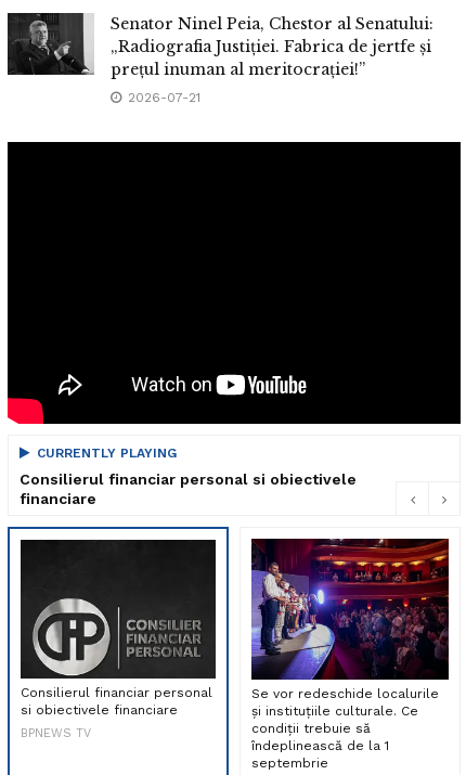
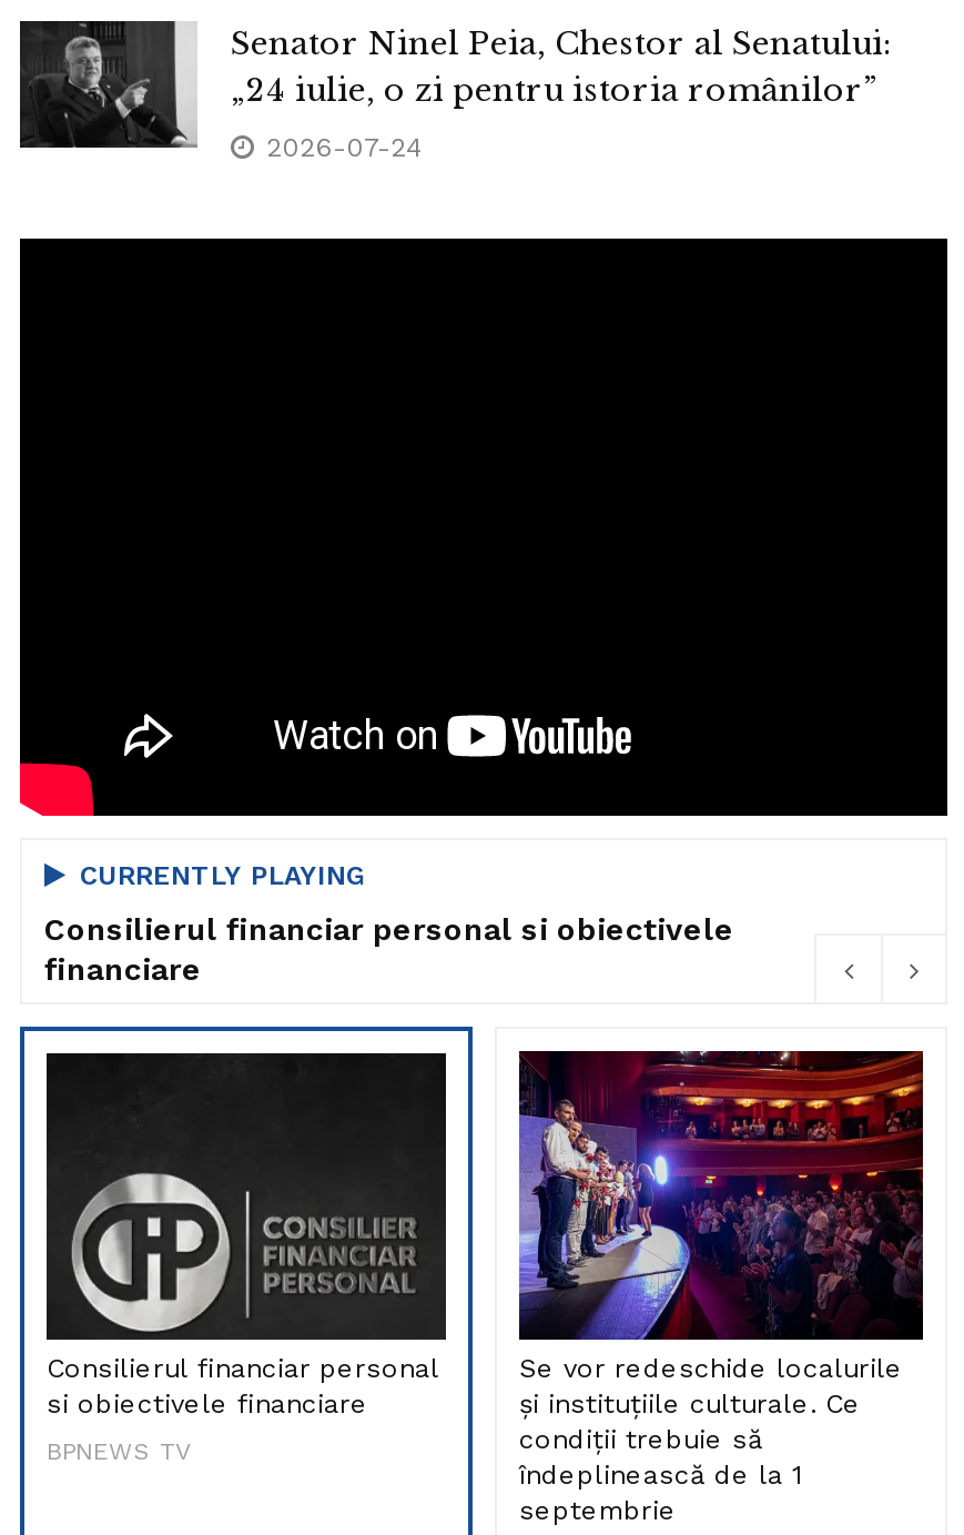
[111,36,431,79] „Radiografia Justiției. Fabrica de jertfe și | prețul inuman al meritocrației!” -> [231,69,876,109] „24 iulie, o zi pentru istoria românilor”
[124,89,200,105] 2026-07-21 -> [257,131,422,162] 2026-07-24

